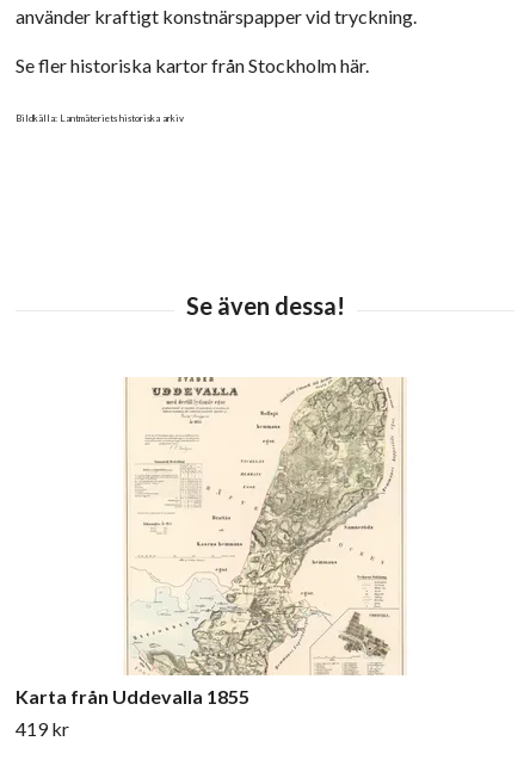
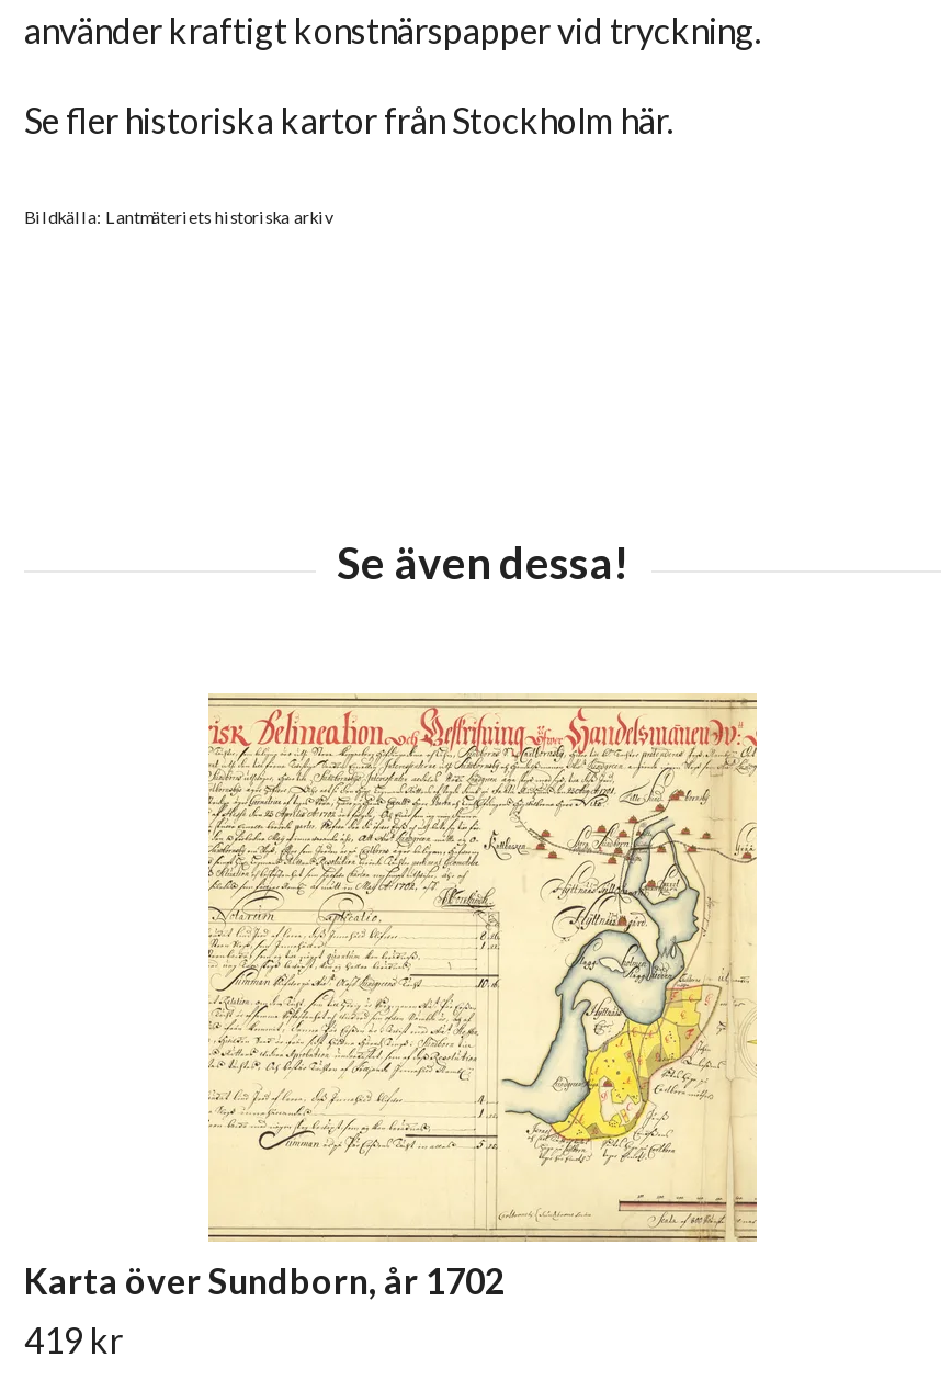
[16,376,414,708] [image] | Karta från Uddevalla 1855 -> [24,691,759,1301] [image] | Karta över Sundborn, år 1702

